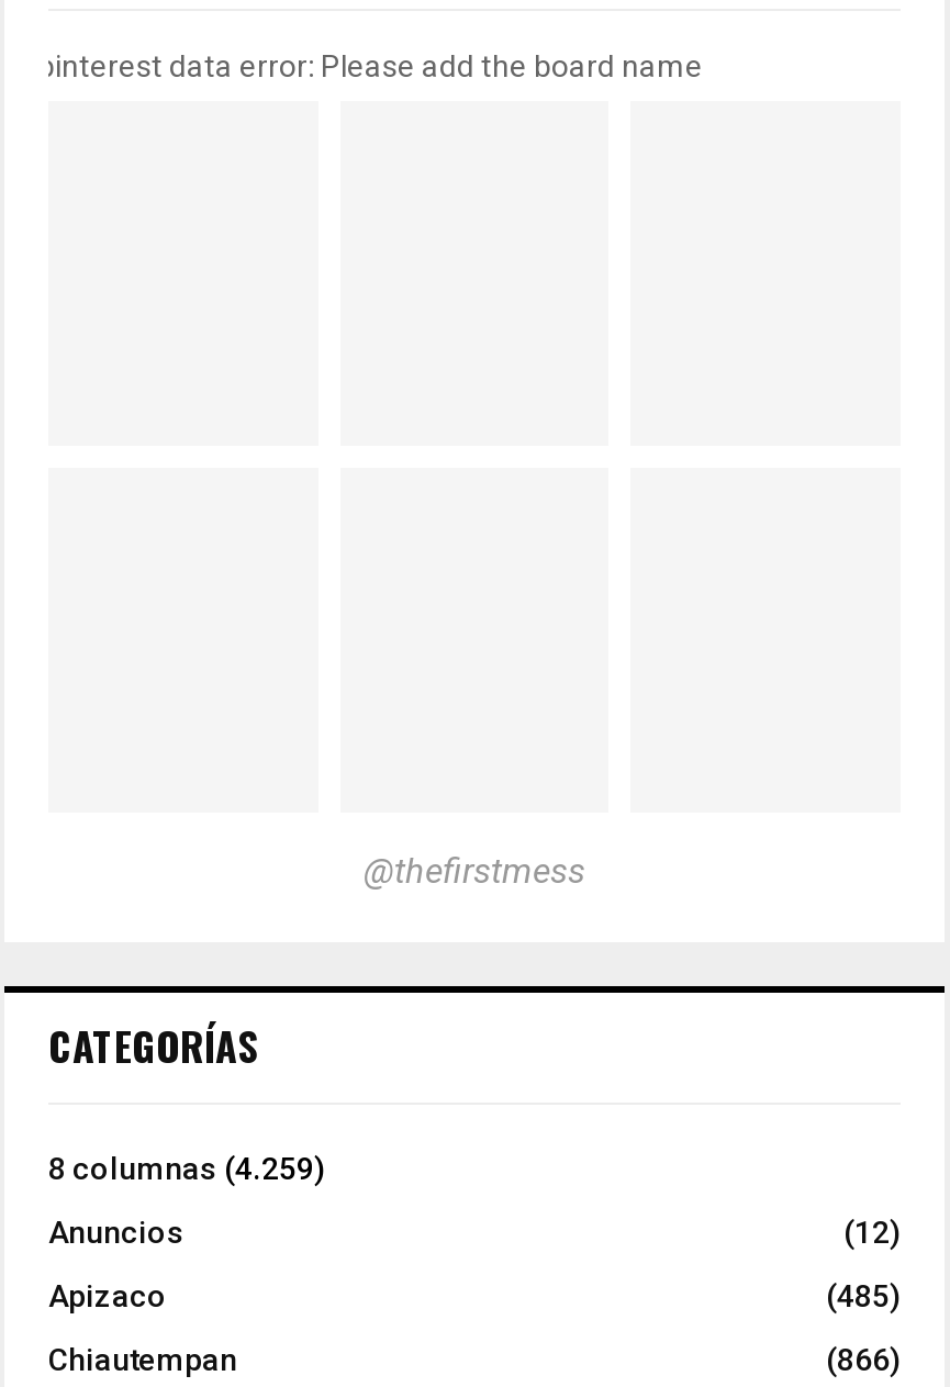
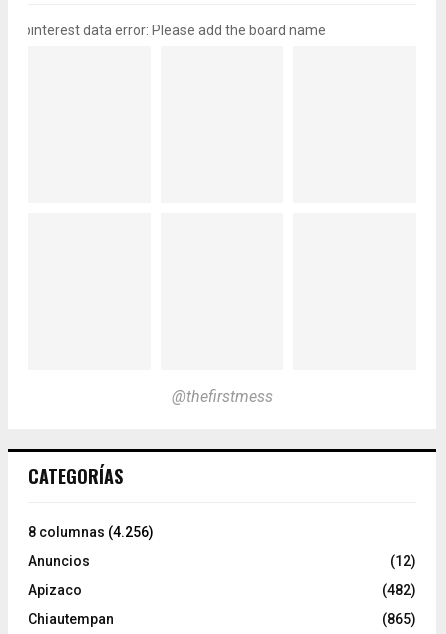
[48,1150,325,1186] 8 columnas (4.259) -> [28,524,154,540] 8 columnas (4.256)
[826,1278,901,1313] (485) -> [382,582,416,598] (482)
[826,1342,901,1377] (866) -> [382,611,416,627] (865)

